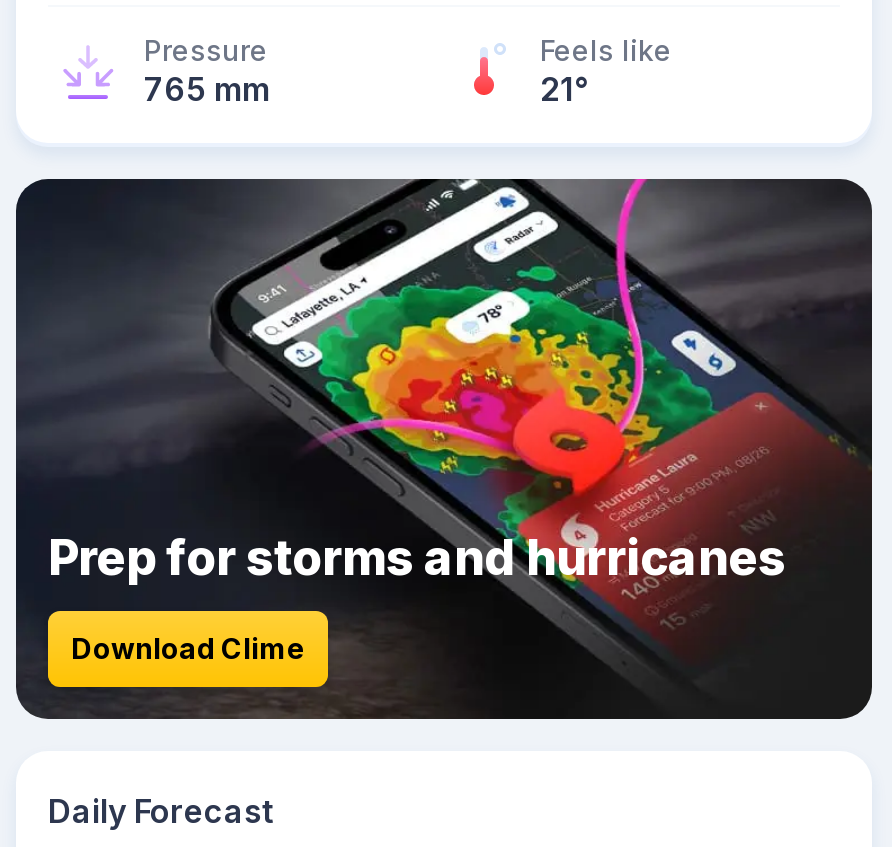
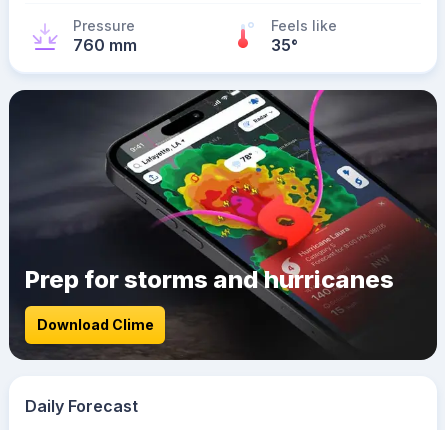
[144,69,270,109] 765 mm -> [73,35,137,55] 760 mm
[540,69,588,109] 21° -> [271,35,298,55] 35°

